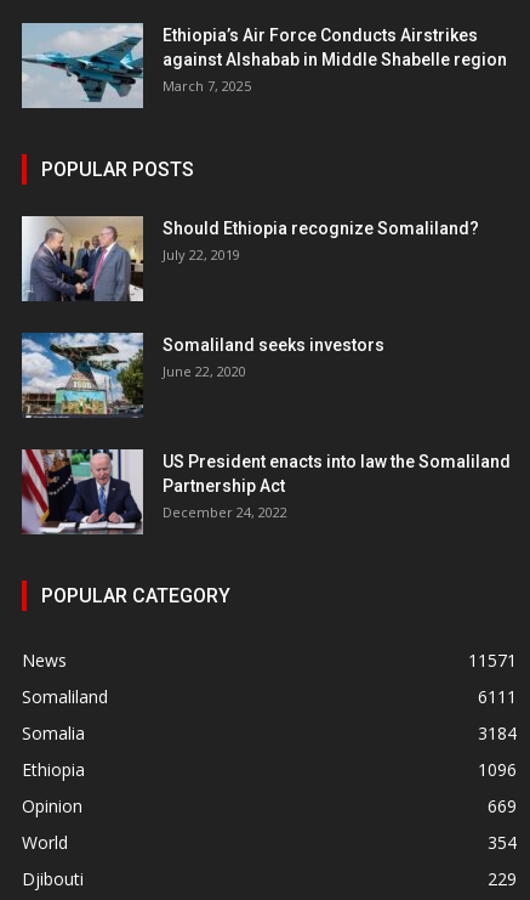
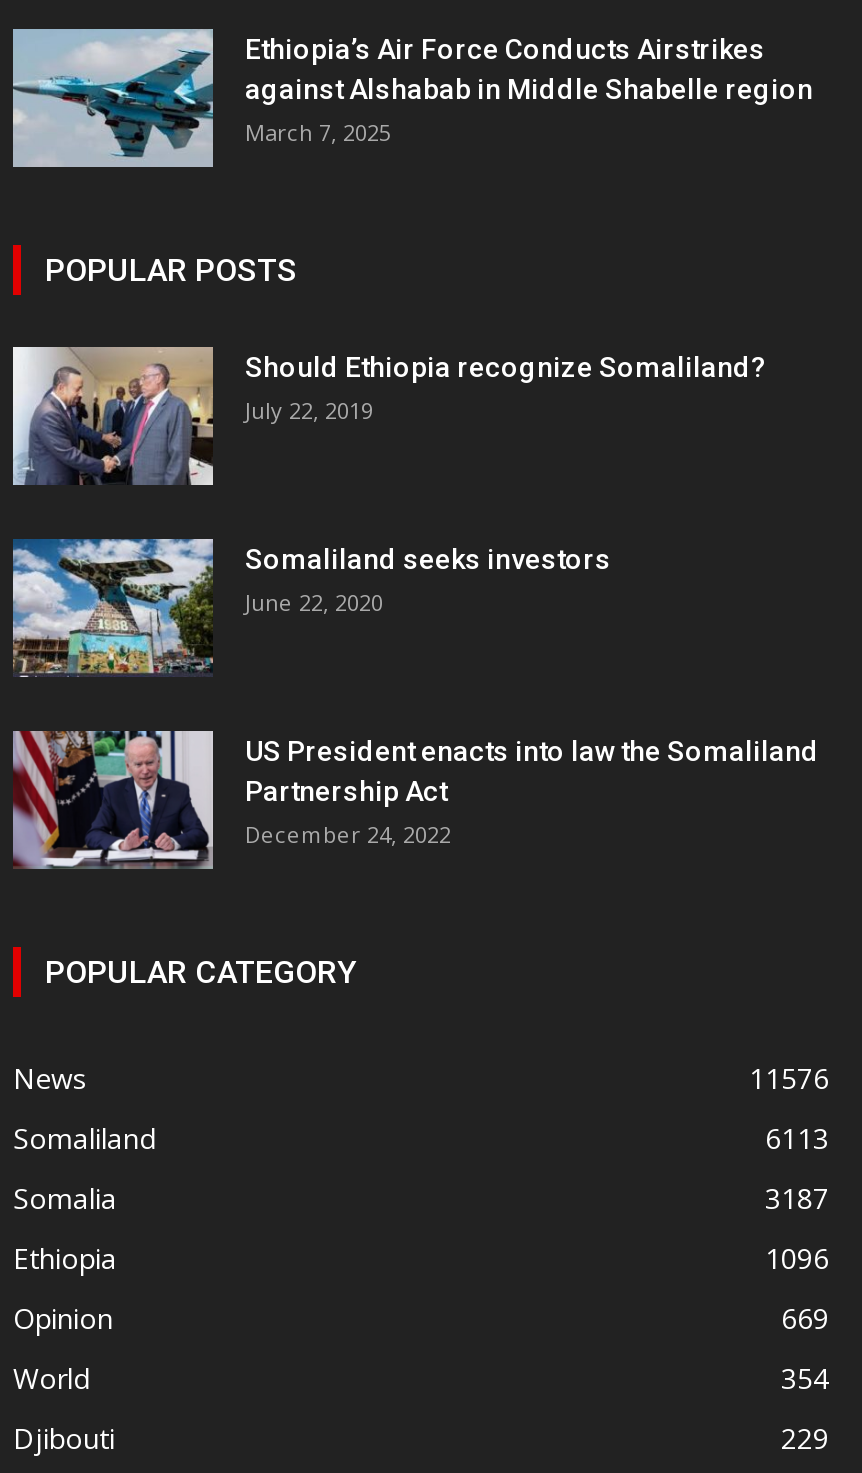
[468,649,517,672] 11571 -> [749,1059,829,1097] 11576
[478,685,517,708] 6111 -> [765,1119,829,1157] 6113
[478,722,517,745] 3184 -> [765,1179,829,1217] 3187

